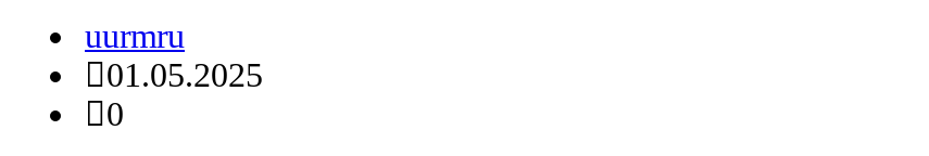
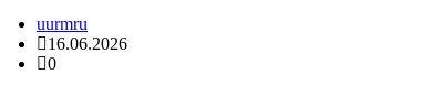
[106,56,263,93] 01.05.2025 -> [48,34,127,53] 16.06.2026

